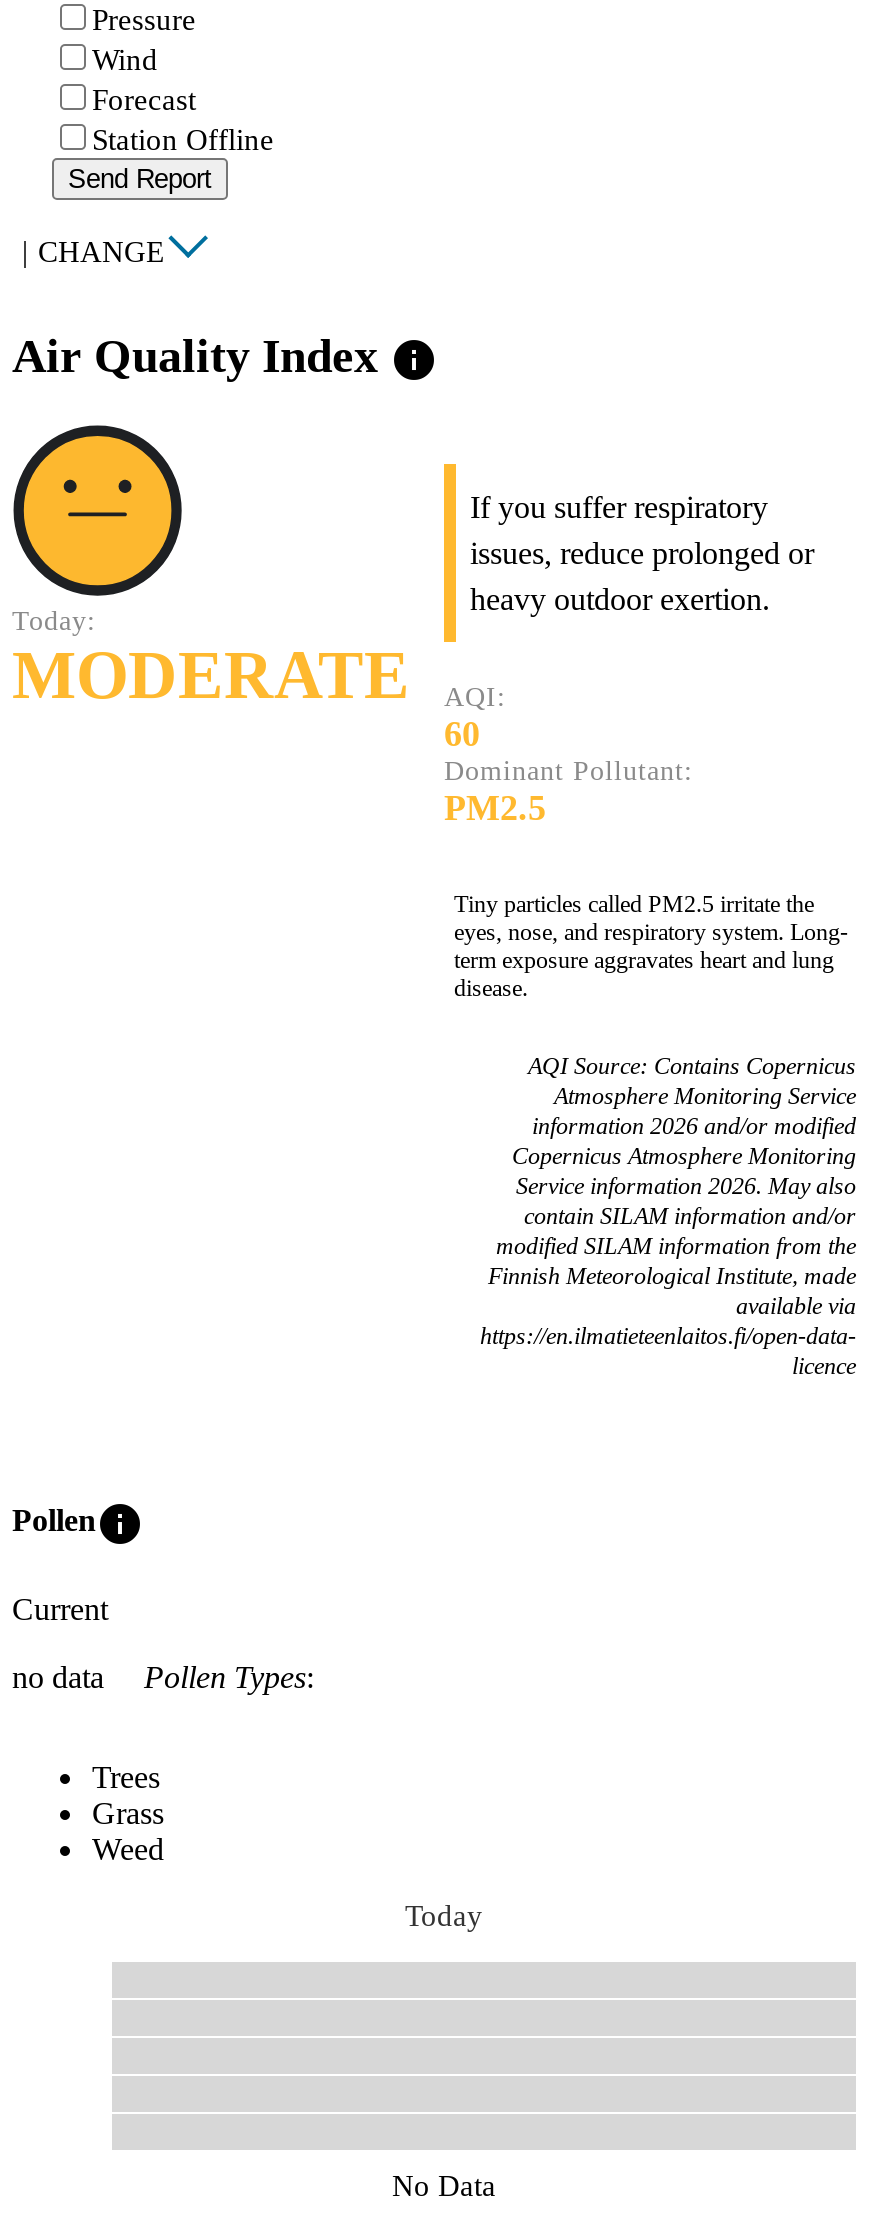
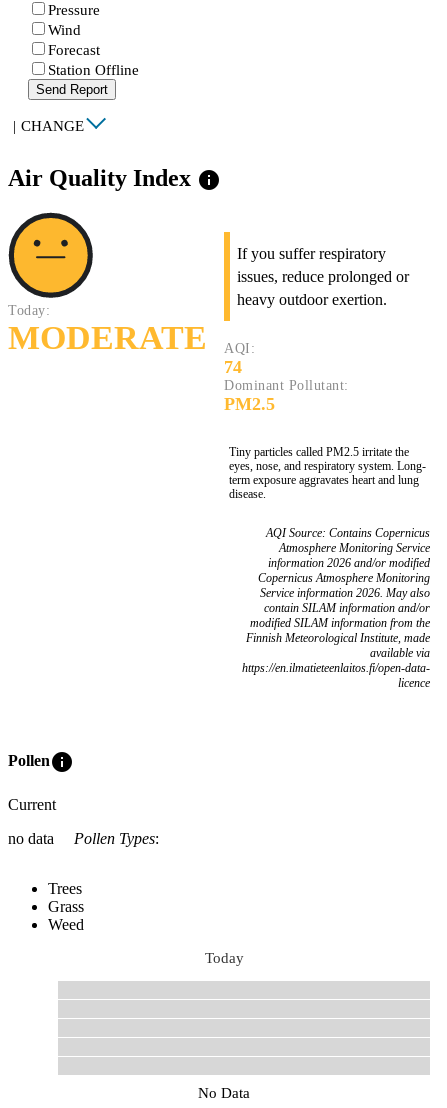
[444,714,480,754] 60 -> [224,357,242,377] 74

